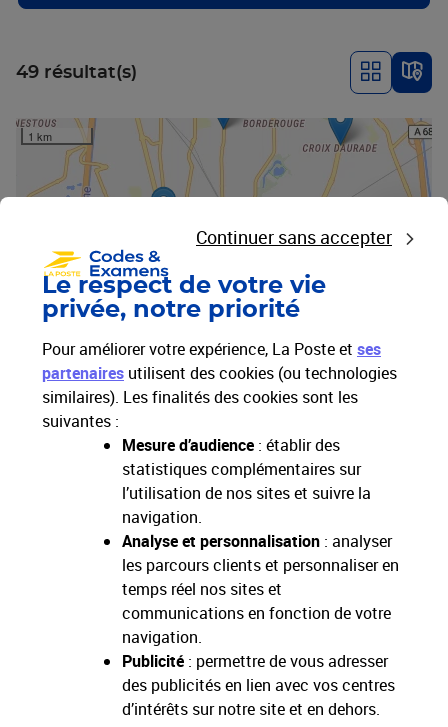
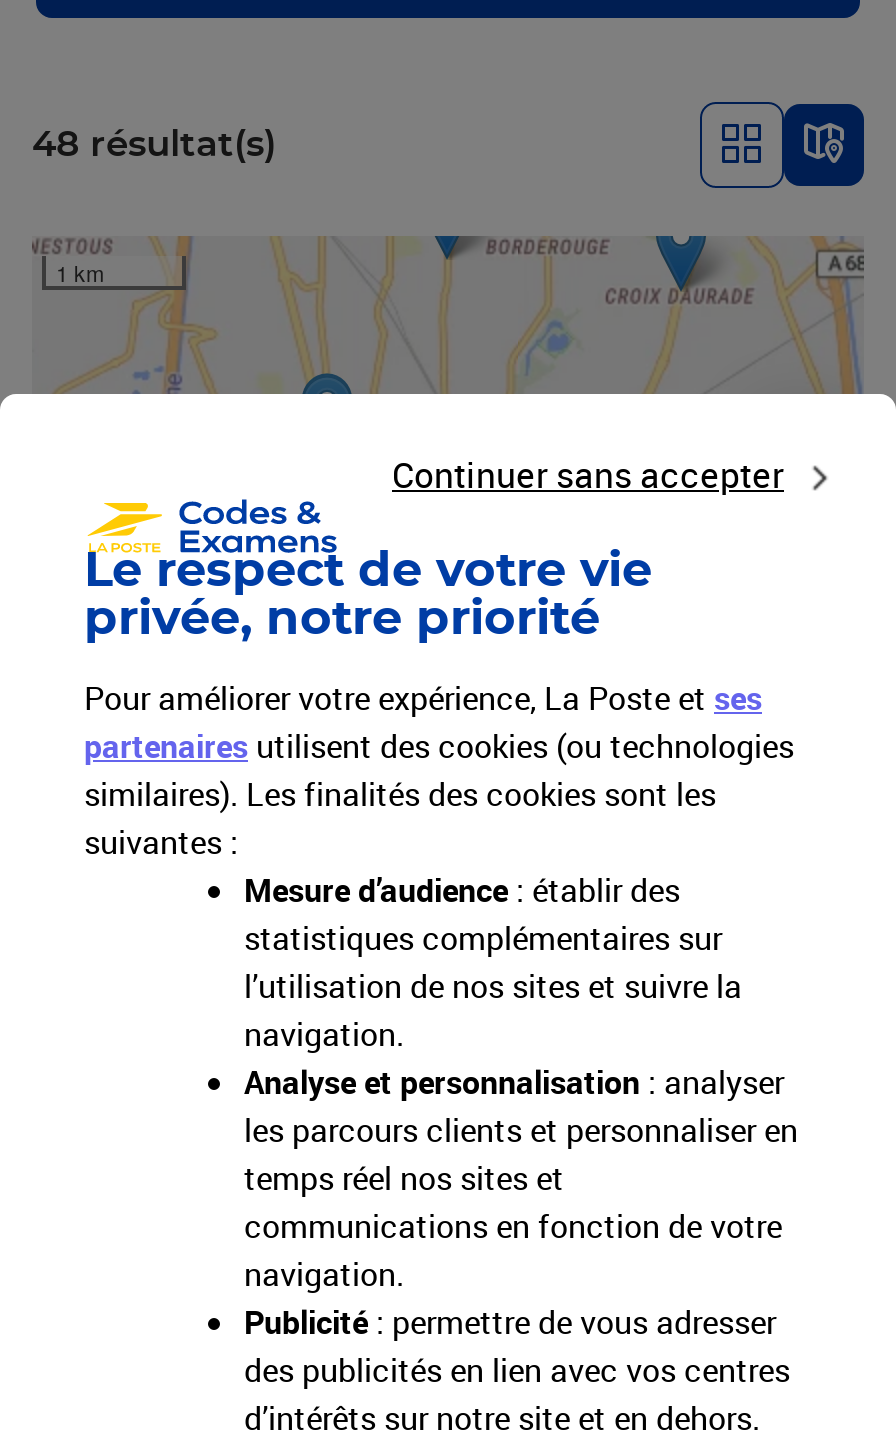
[16,63,137,81] 49 résultat(s) -> [32,127,276,163] 48 résultat(s)

